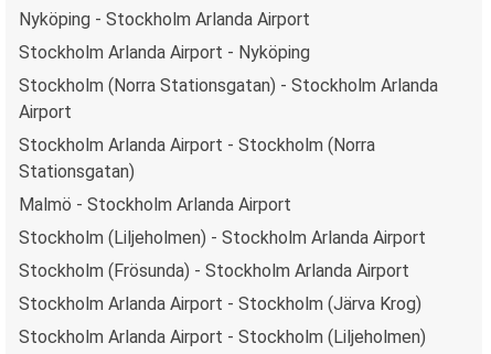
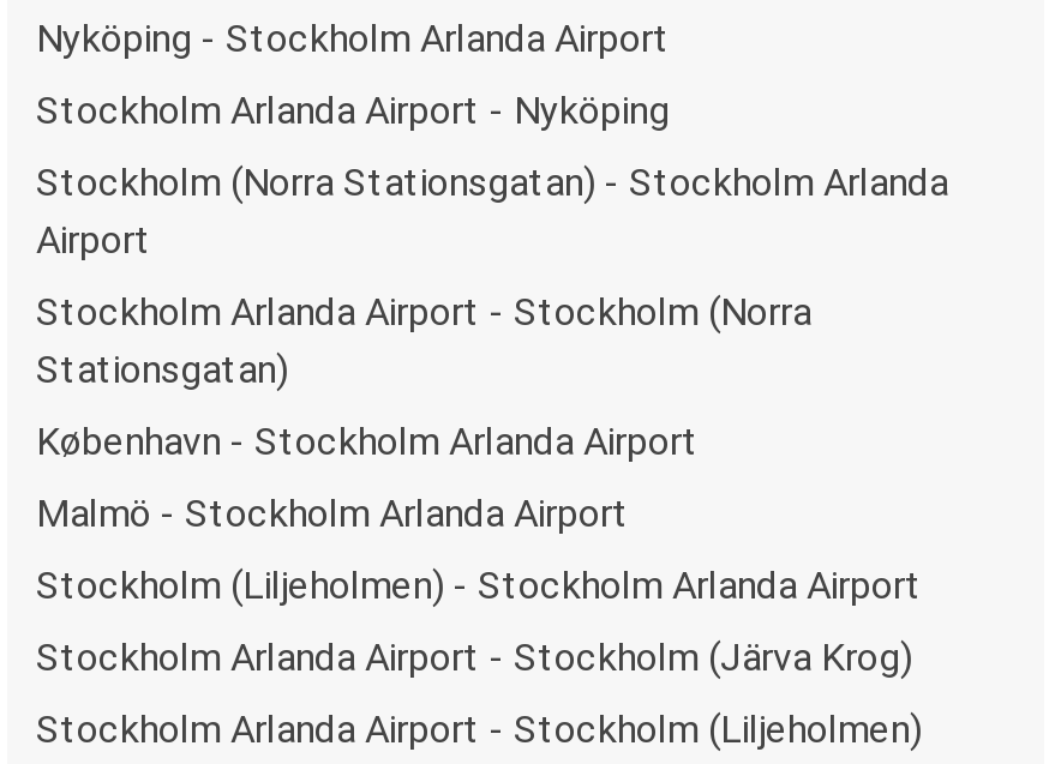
none -> [36,417,699,463] København - Stockholm Arlanda Airport
moved [19,194,426,248] -> [36,489,922,607]: Malmö - Stockholm Arlanda Airport | Stockholm (Liljeholmen) - Stockholm Arlanda Airport
[19,260,409,281] Stockholm (Frösunda) - Stockholm Arlanda Airport -> none

